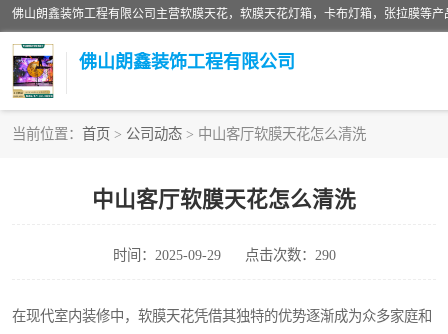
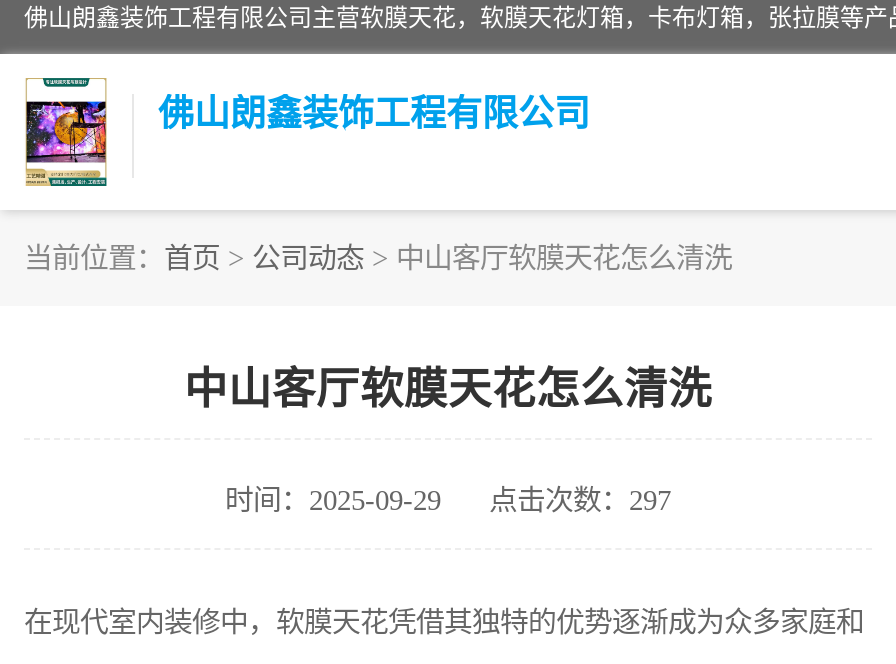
[112,247,335,263] 时间：2025-09-29 点击次数：290 -> [225,484,671,516] 时间：2025-09-29 点击次数：297

